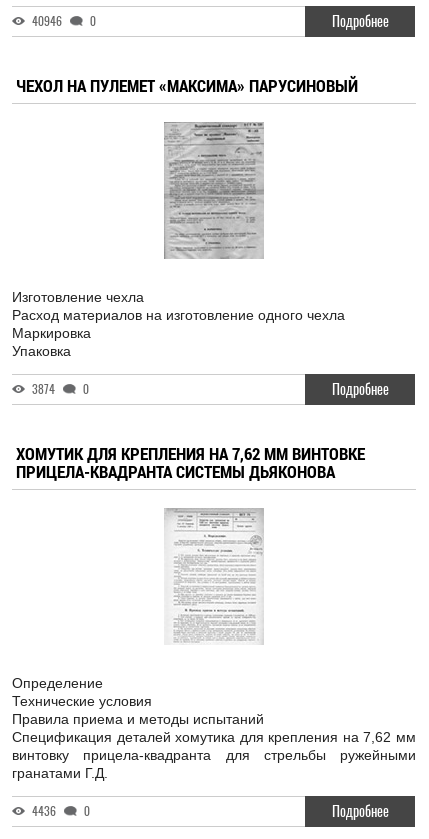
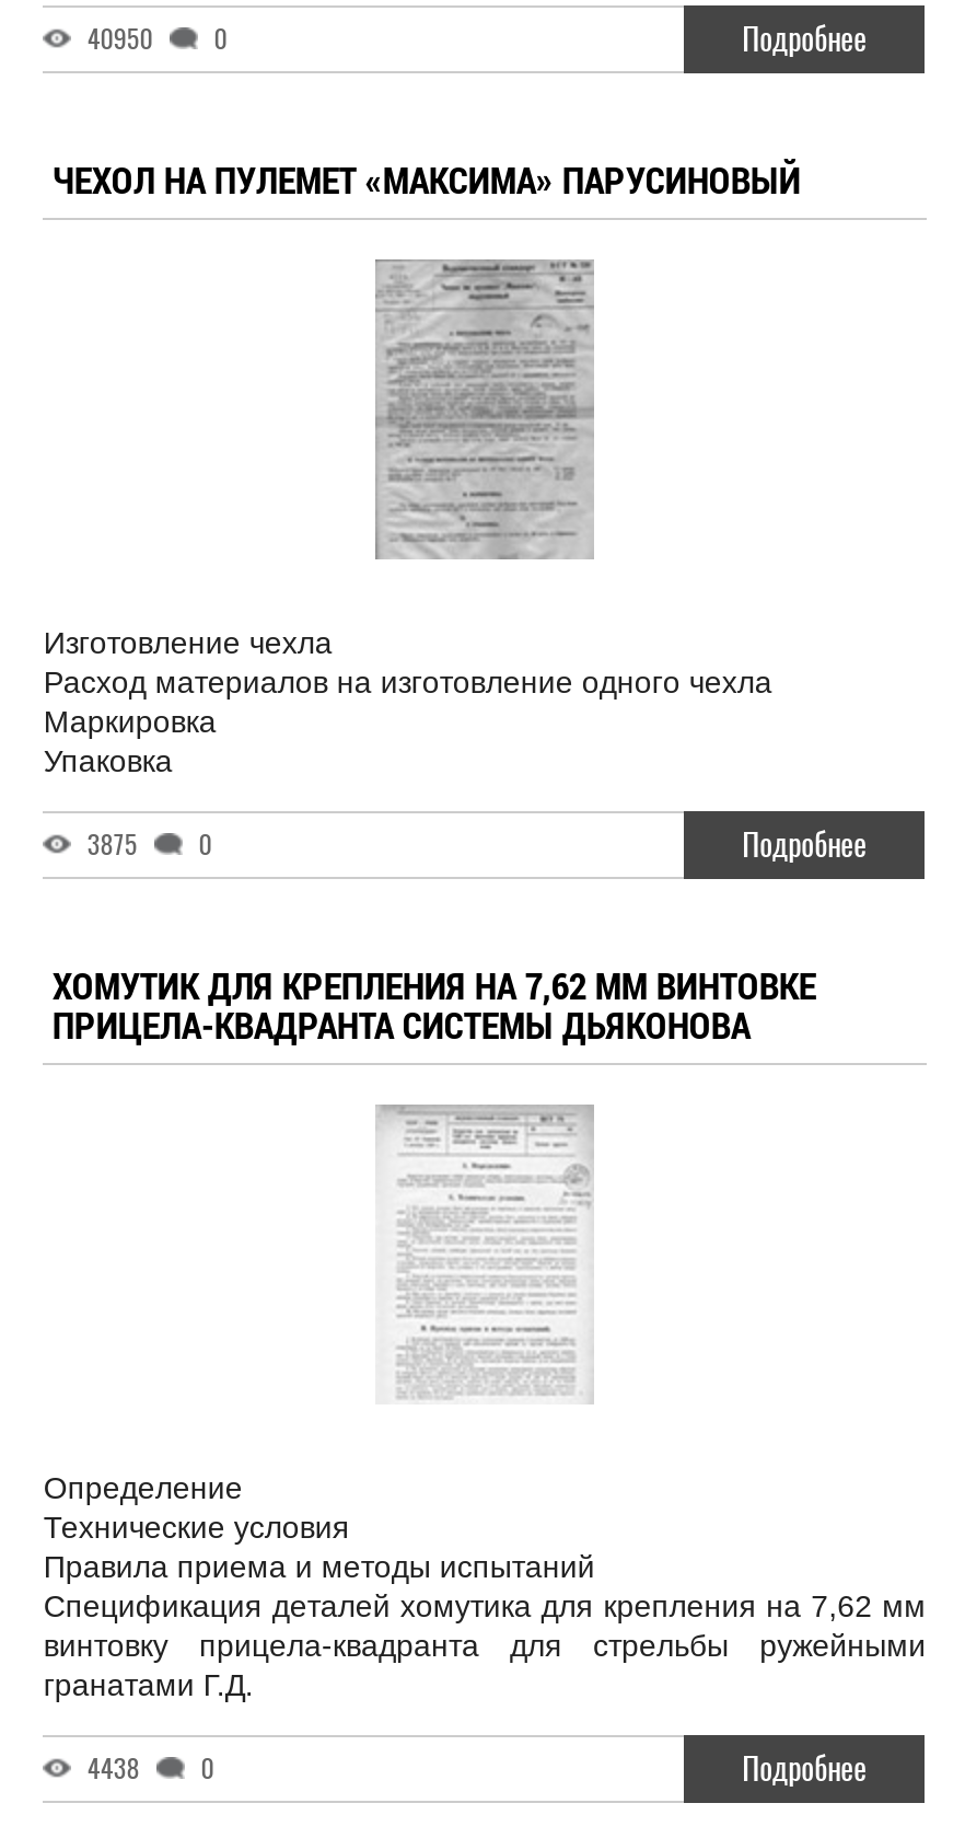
[32,13,96,29] 40946 0 -> [87,21,227,56] 40950 0
[32,381,89,397] 3874 0 -> [87,826,212,862] 3875 0
[32,803,90,819] 4436 0 -> [87,1750,214,1785] 4438 0

